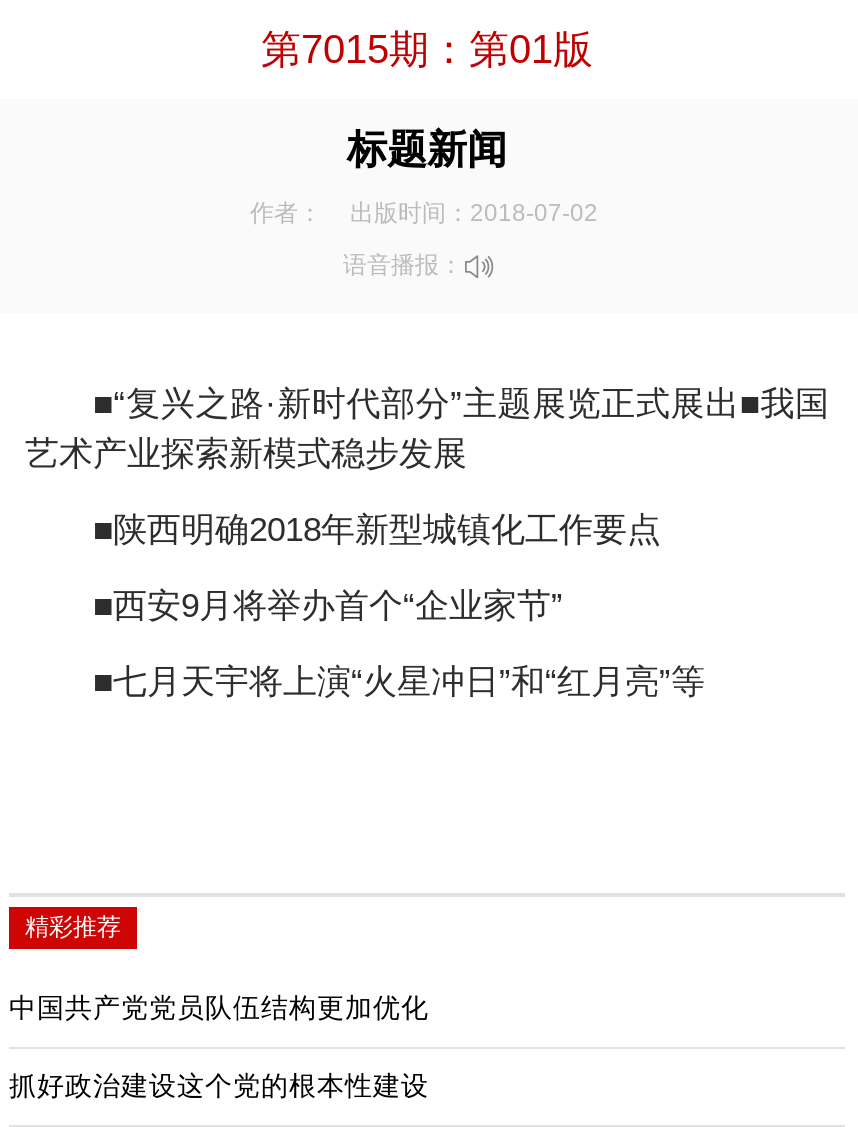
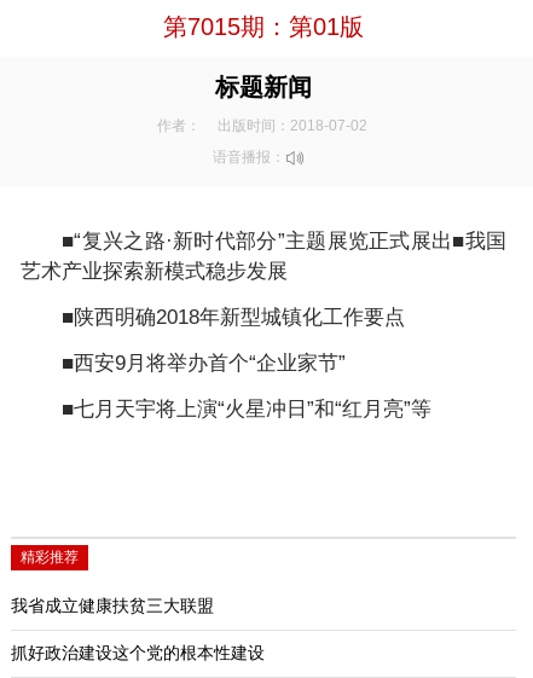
[9,993,429,1023] 中国共产党党员队伍结构更加优化 -> [11,597,214,615] 我省成立健康扶贫三大联盟

